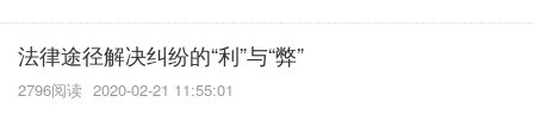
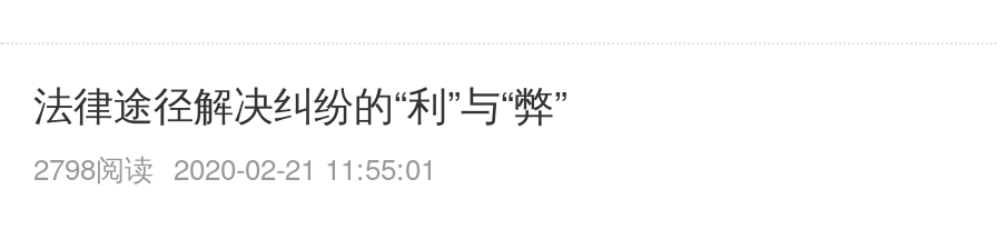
[18,78,234,101] 2796阅读 2020-02-21 11:55:01 -> [33,147,436,189] 2798阅读 2020-02-21 11:55:01

